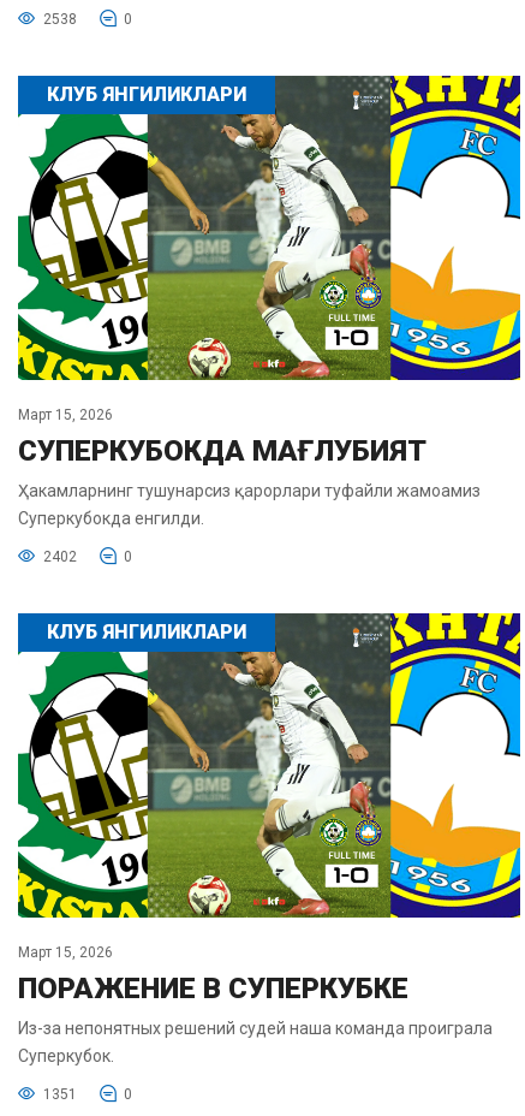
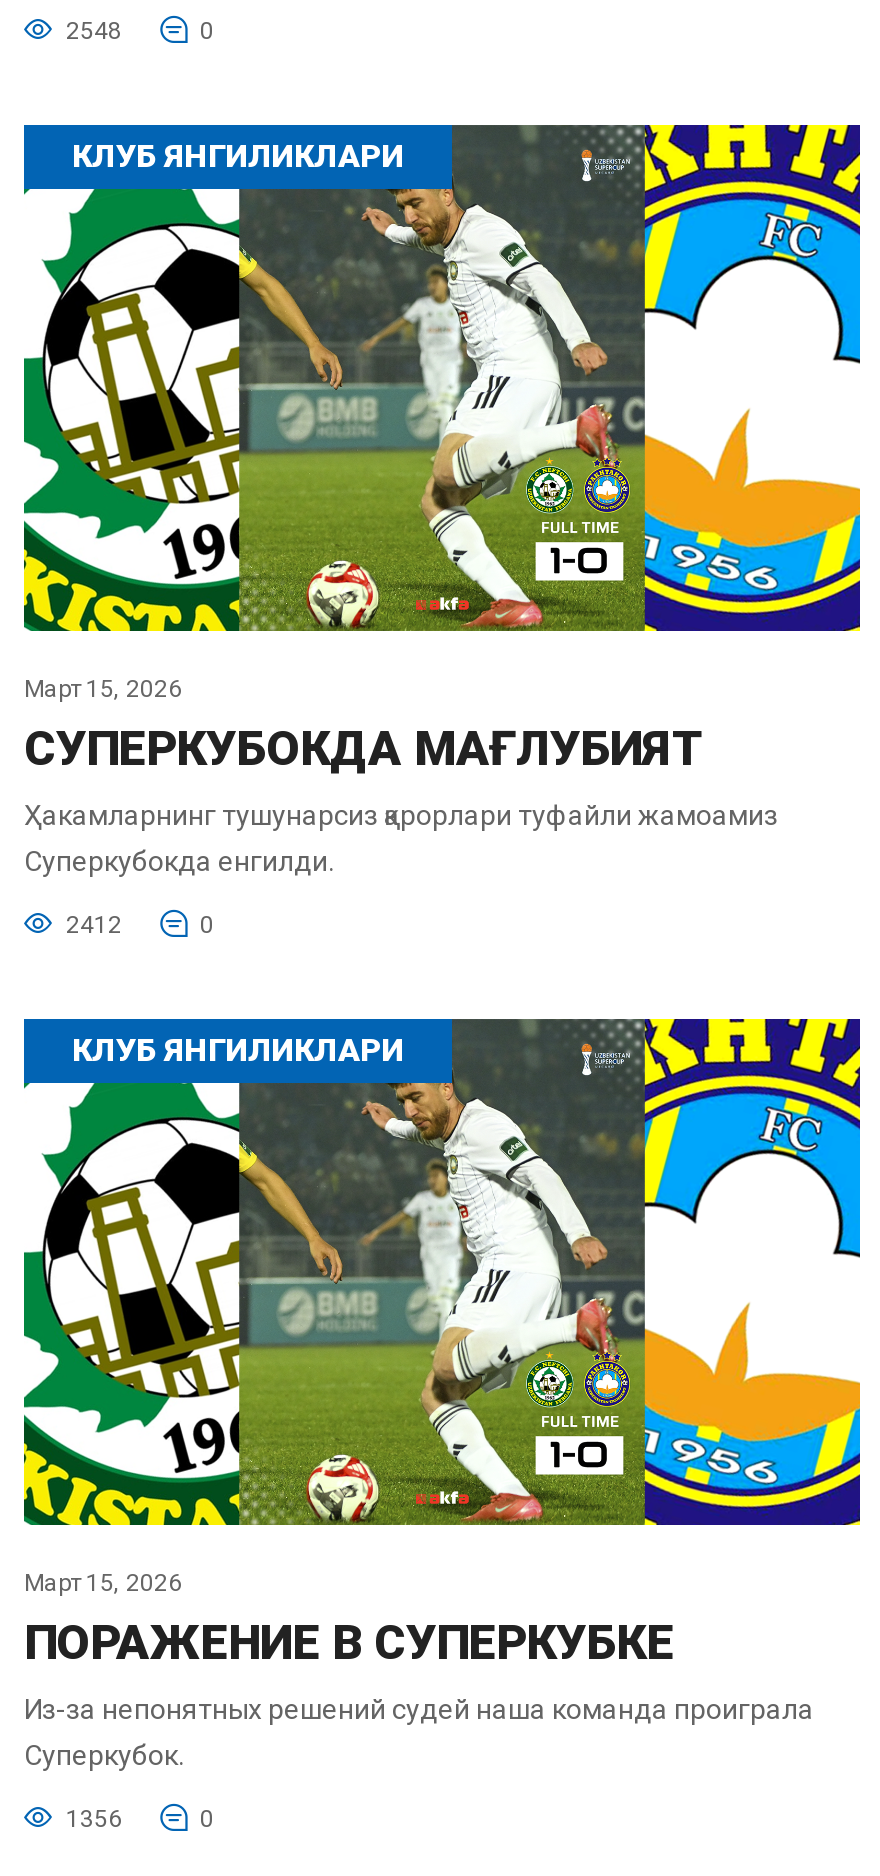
[43,10,77,27] 2538 -> [66,16,122,44] 2548
[43,548,77,565] 2402 -> [66,910,122,938] 2412
[43,1086,77,1103] 1351 -> [66,1805,122,1833] 1356

